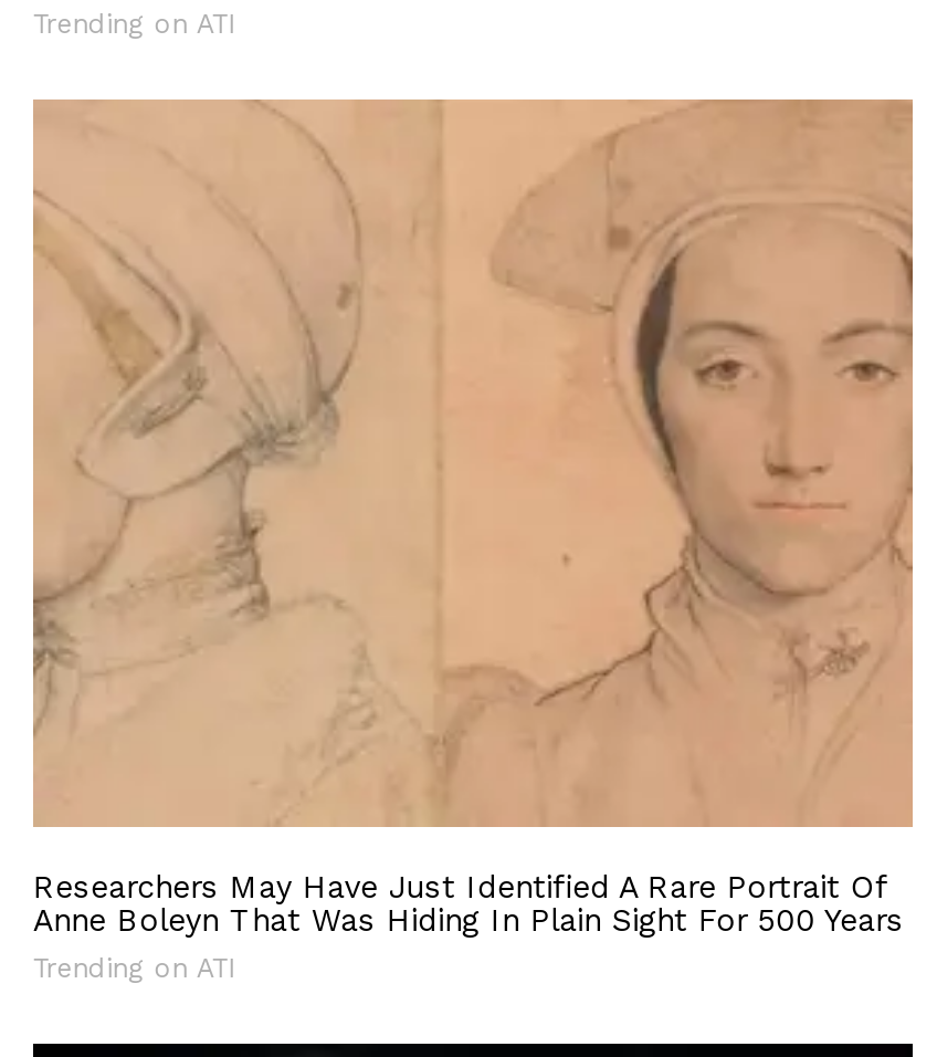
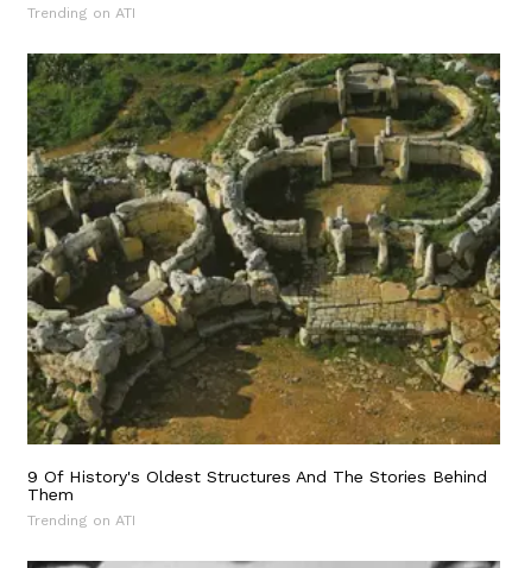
[31,97,915,938] [image] | Researchers May Have Just Identified A Rare Portrait Of | Anne Boleyn That Was Hiding In Plain Sight For 500 Years -> [26,52,501,504] [image] | 9 Of History's Oldest Structures And The Stories Behind | Them

